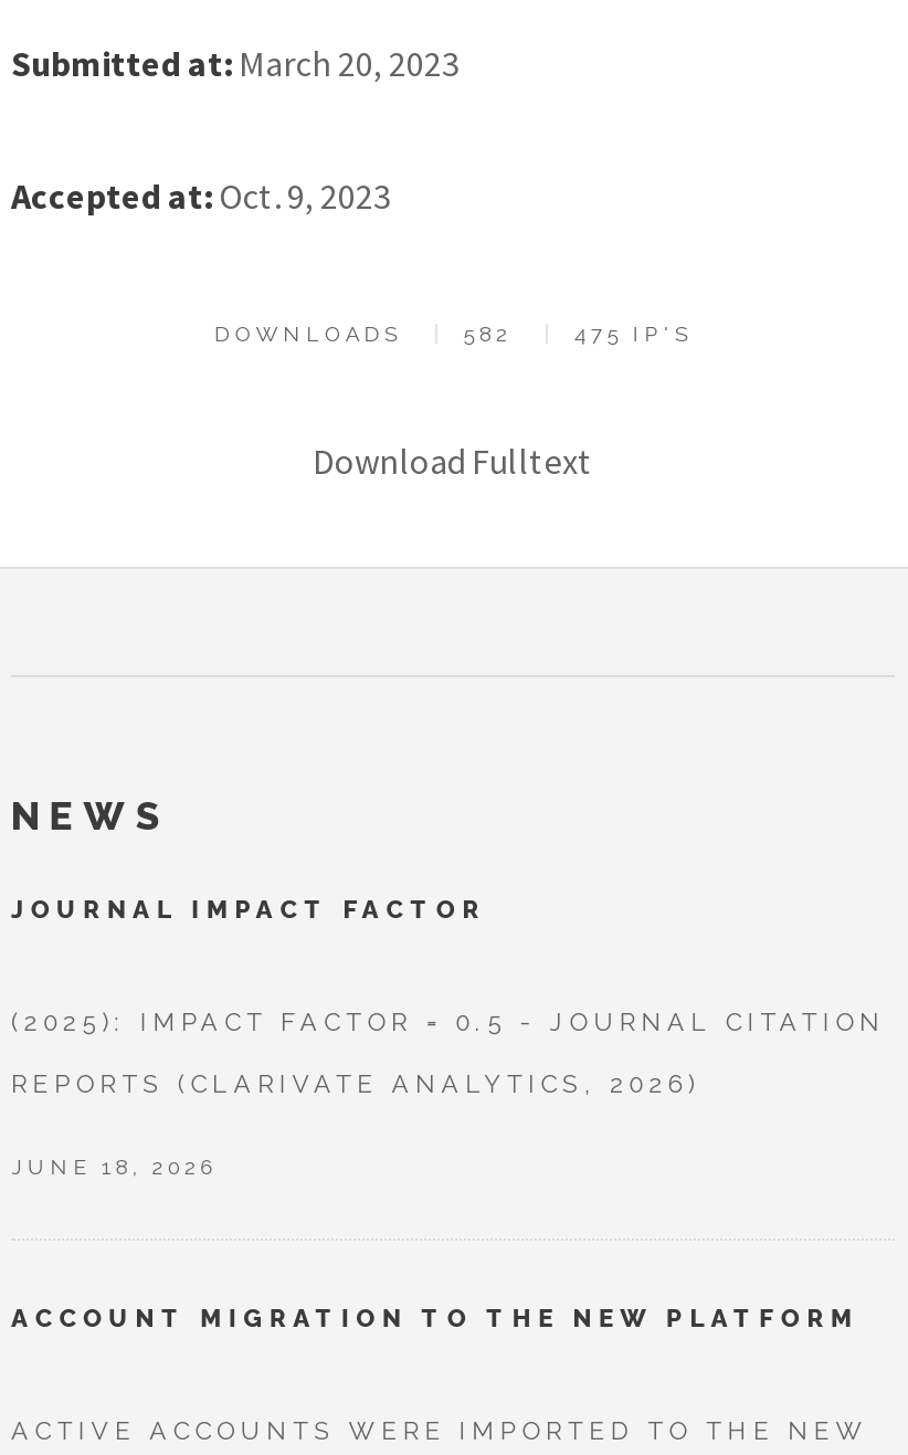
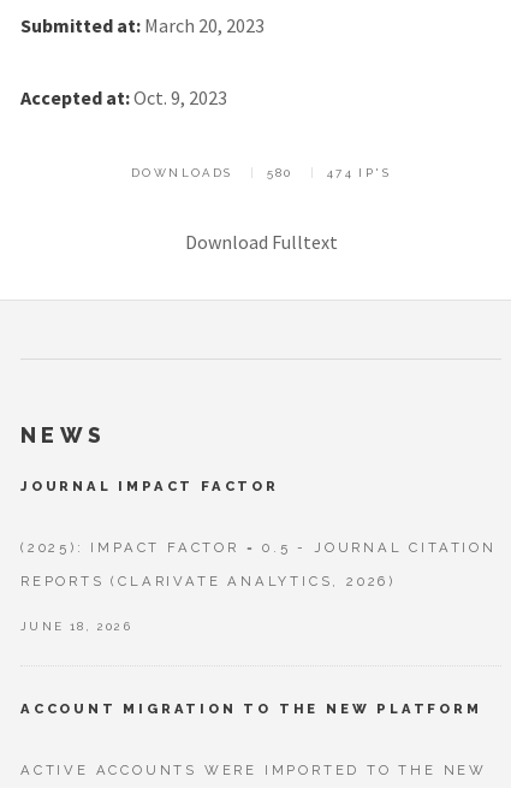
[463,322,512,347] 582 -> [266,167,293,180] 580
[574,322,691,347] 475 IP'S -> [327,167,391,180] 474 IP'S

